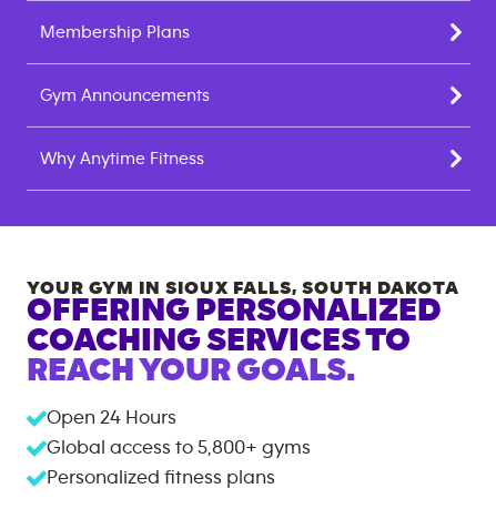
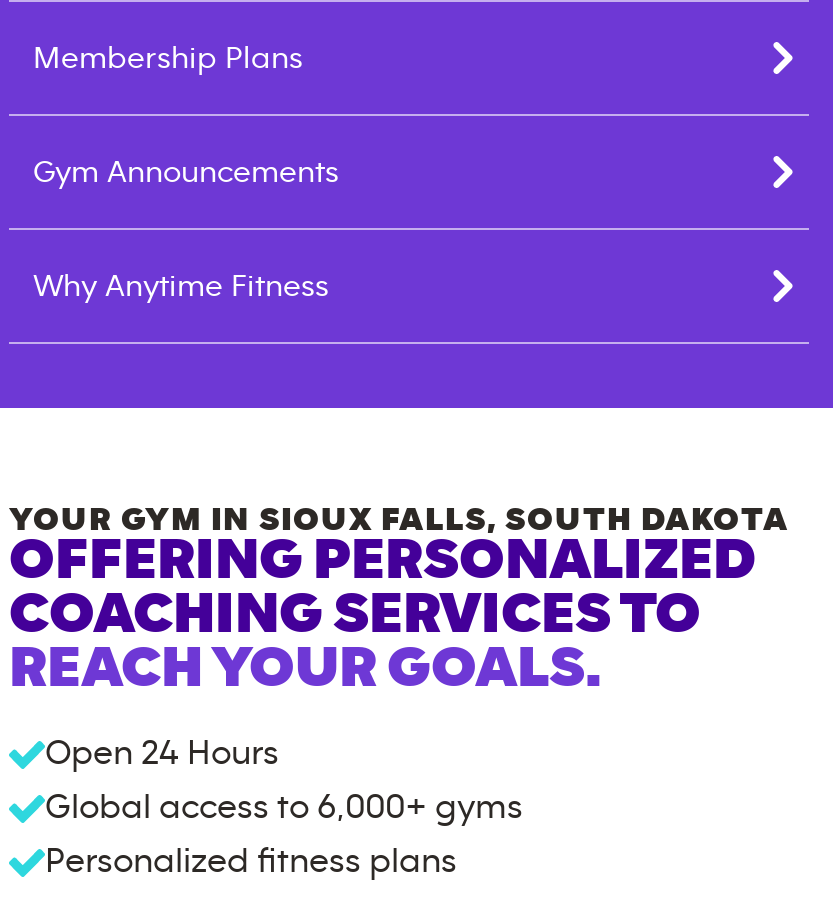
[47,438,311,458] Global access to 5,800+ gyms -> [45,789,523,825] Global access to 6,000+ gyms

